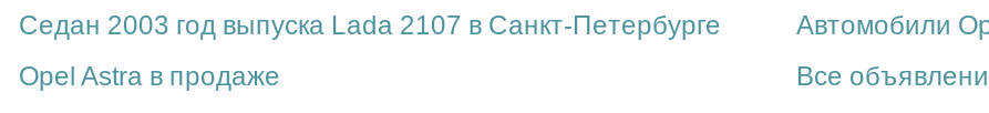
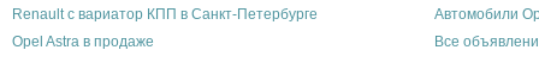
[19,10,721,41] Седан 2003 год выпуска Lada 2107 в Санкт-Петербурге -> [12,6,318,23] Renault с вариатор КПП в Санкт-Петербурге

